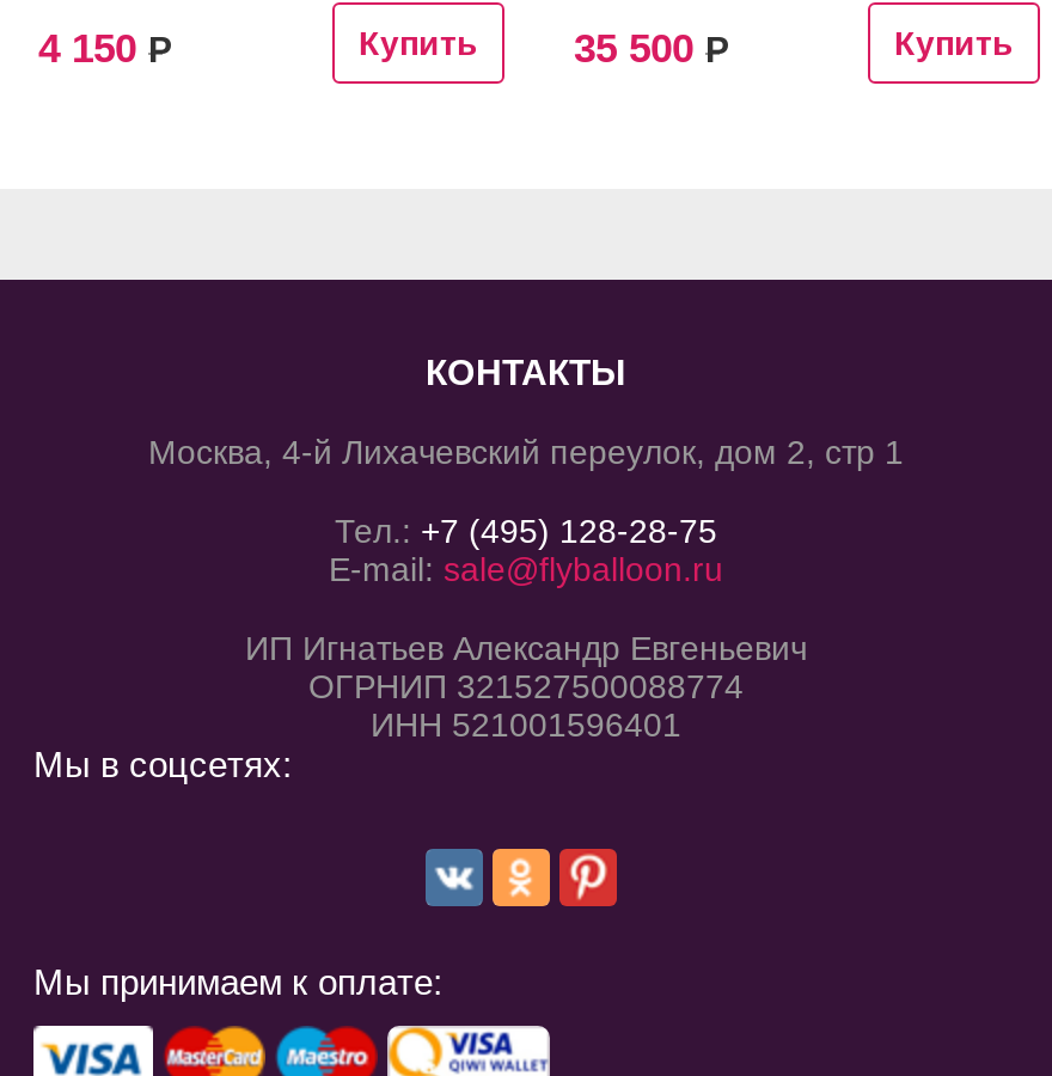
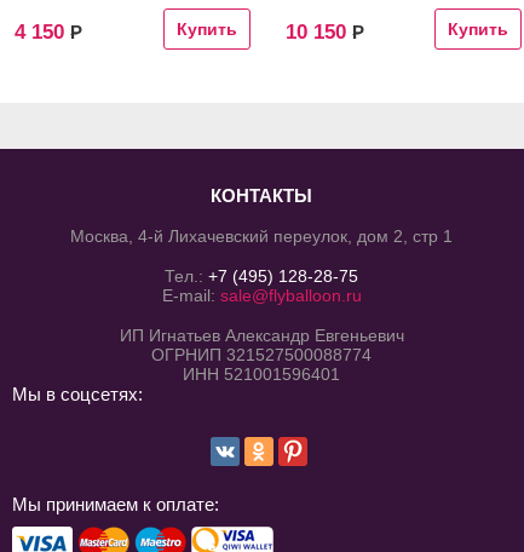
[574,26,729,72] 35 500 Р -> [286,21,364,44] 10 150 Р

